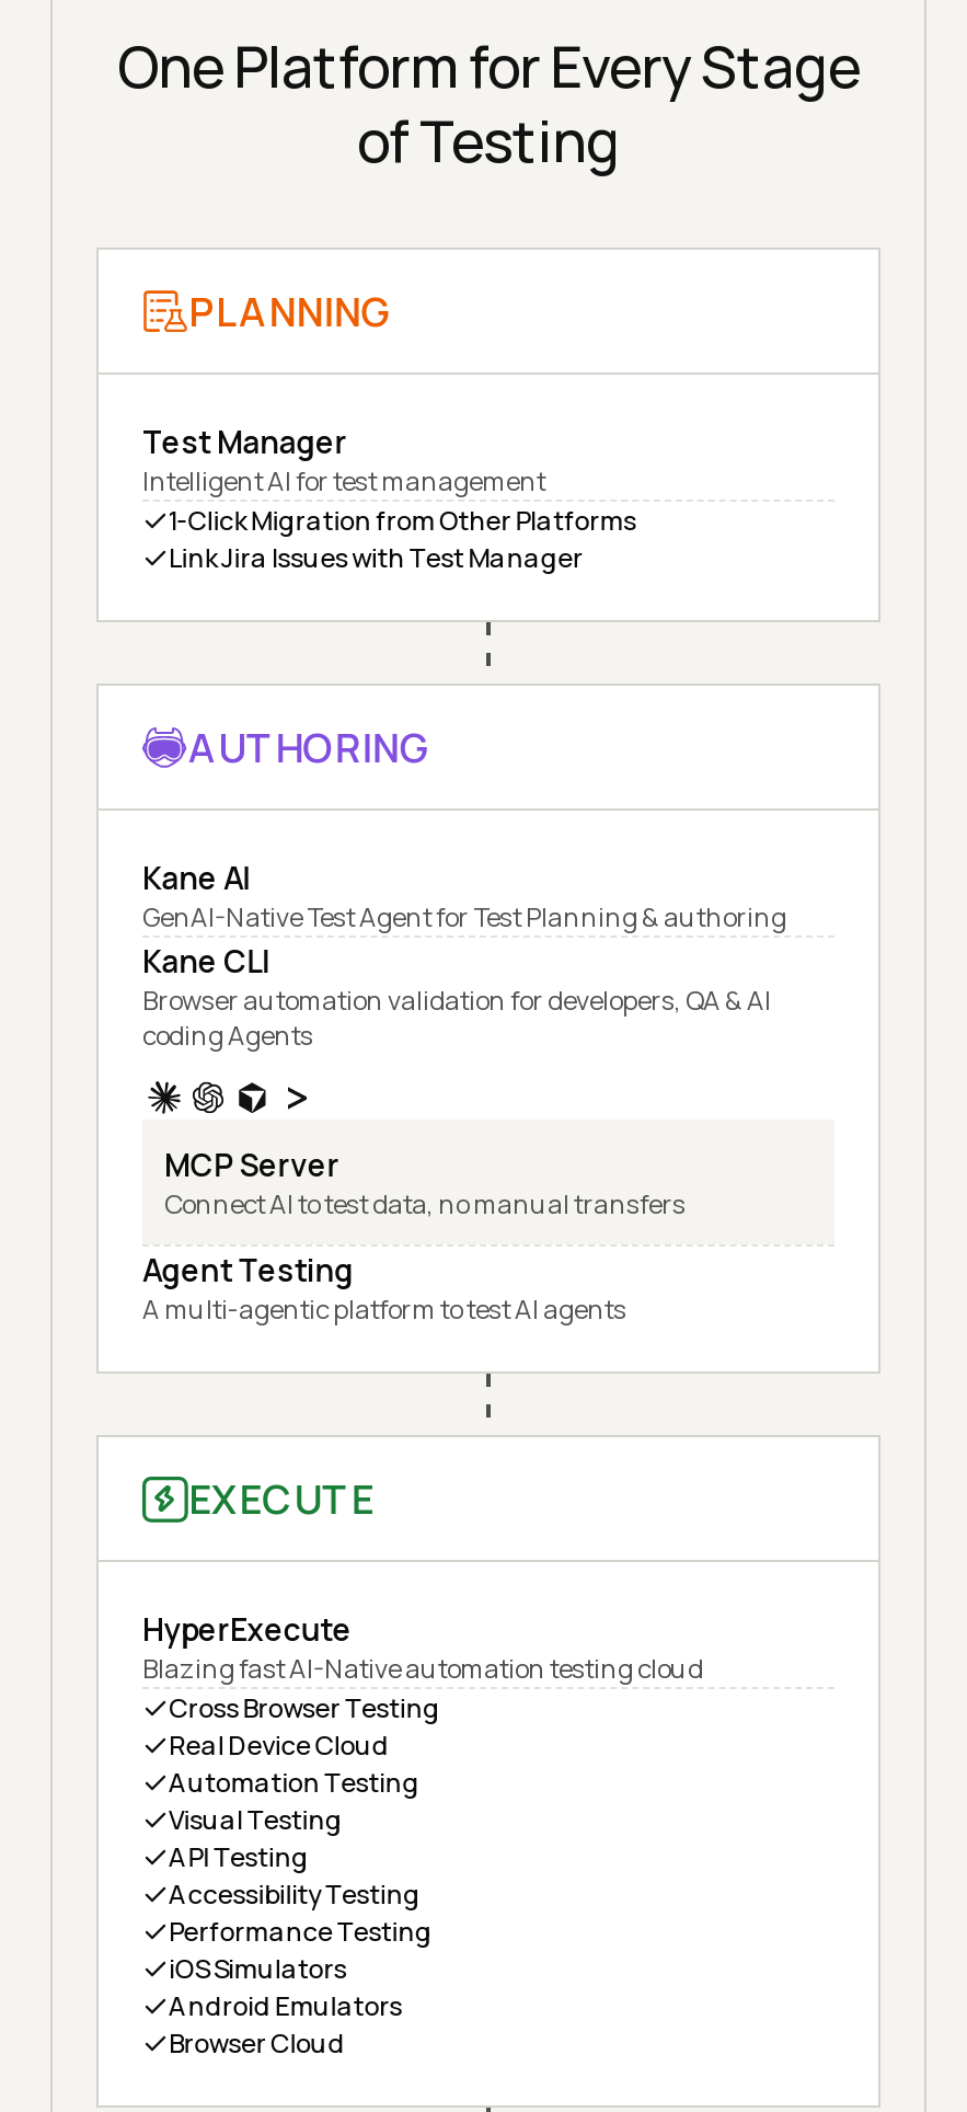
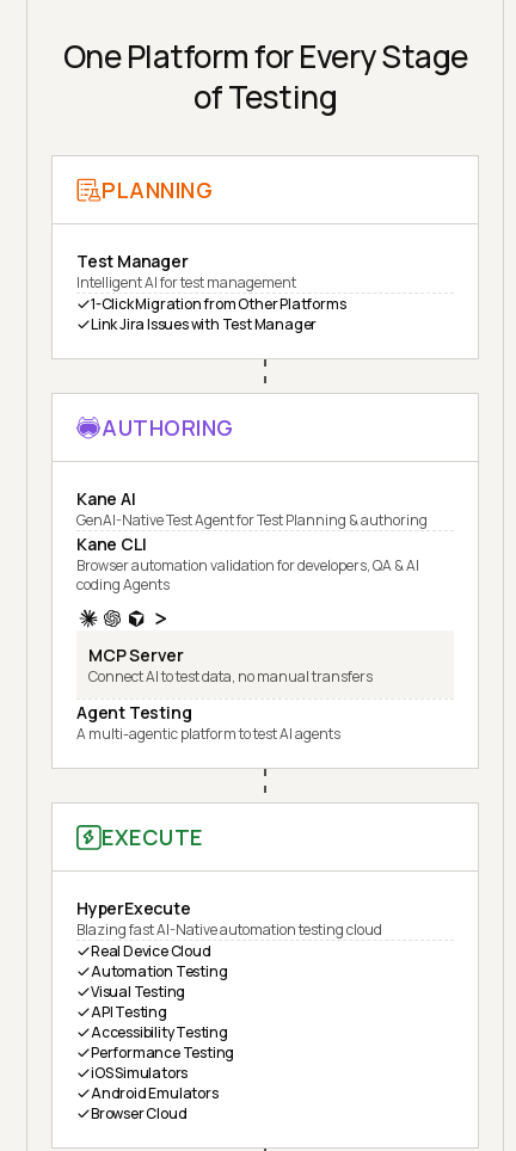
[169,1690,440,1727] Cross Browser Testing -> none

